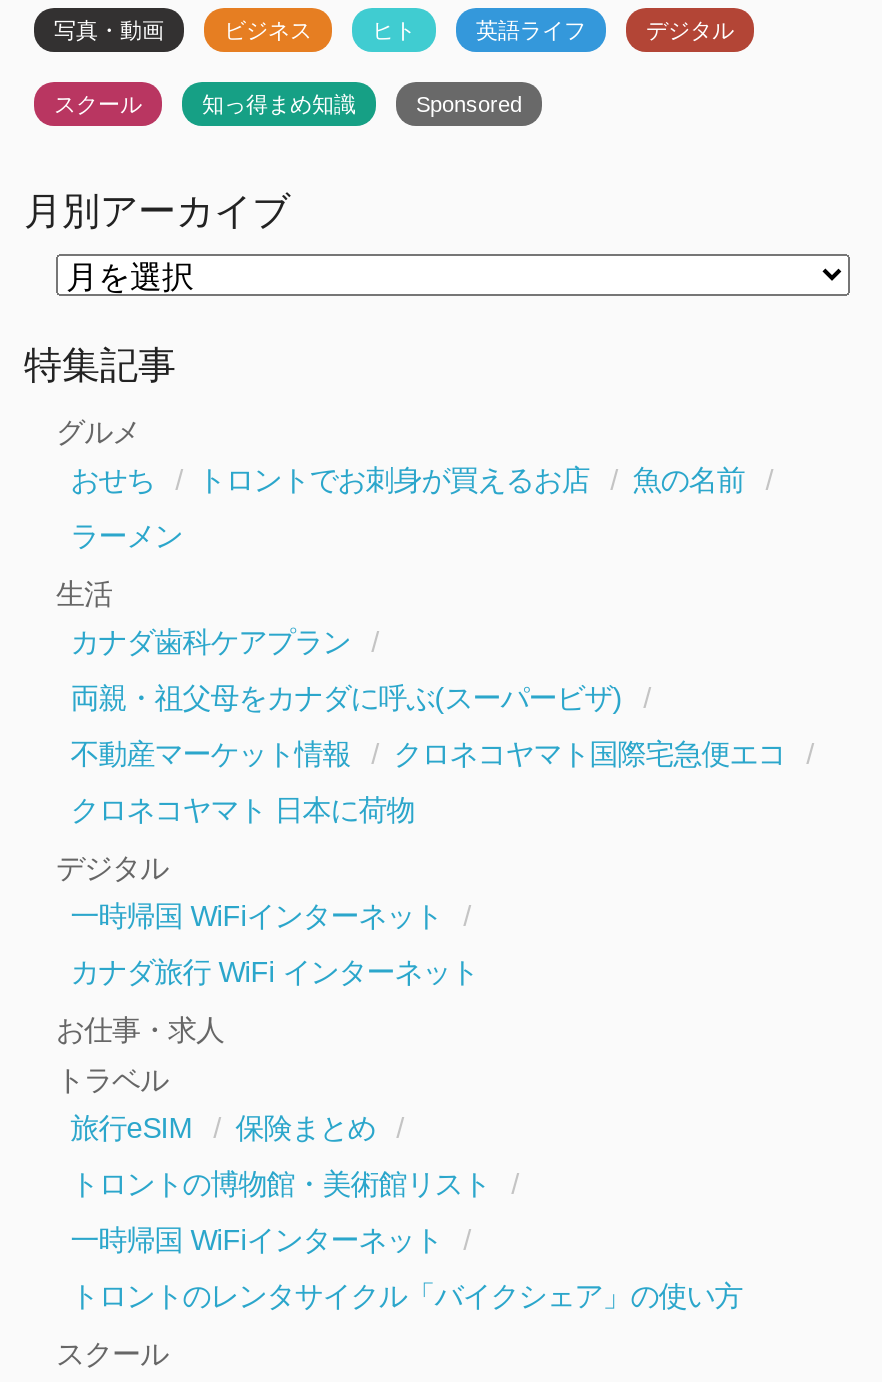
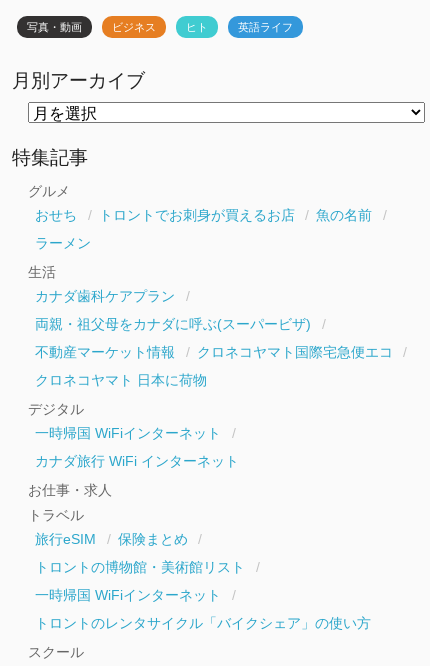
[54,19,734,117] デジタル | スクール | 知っ得まめ知識 | Sponsored -> none

